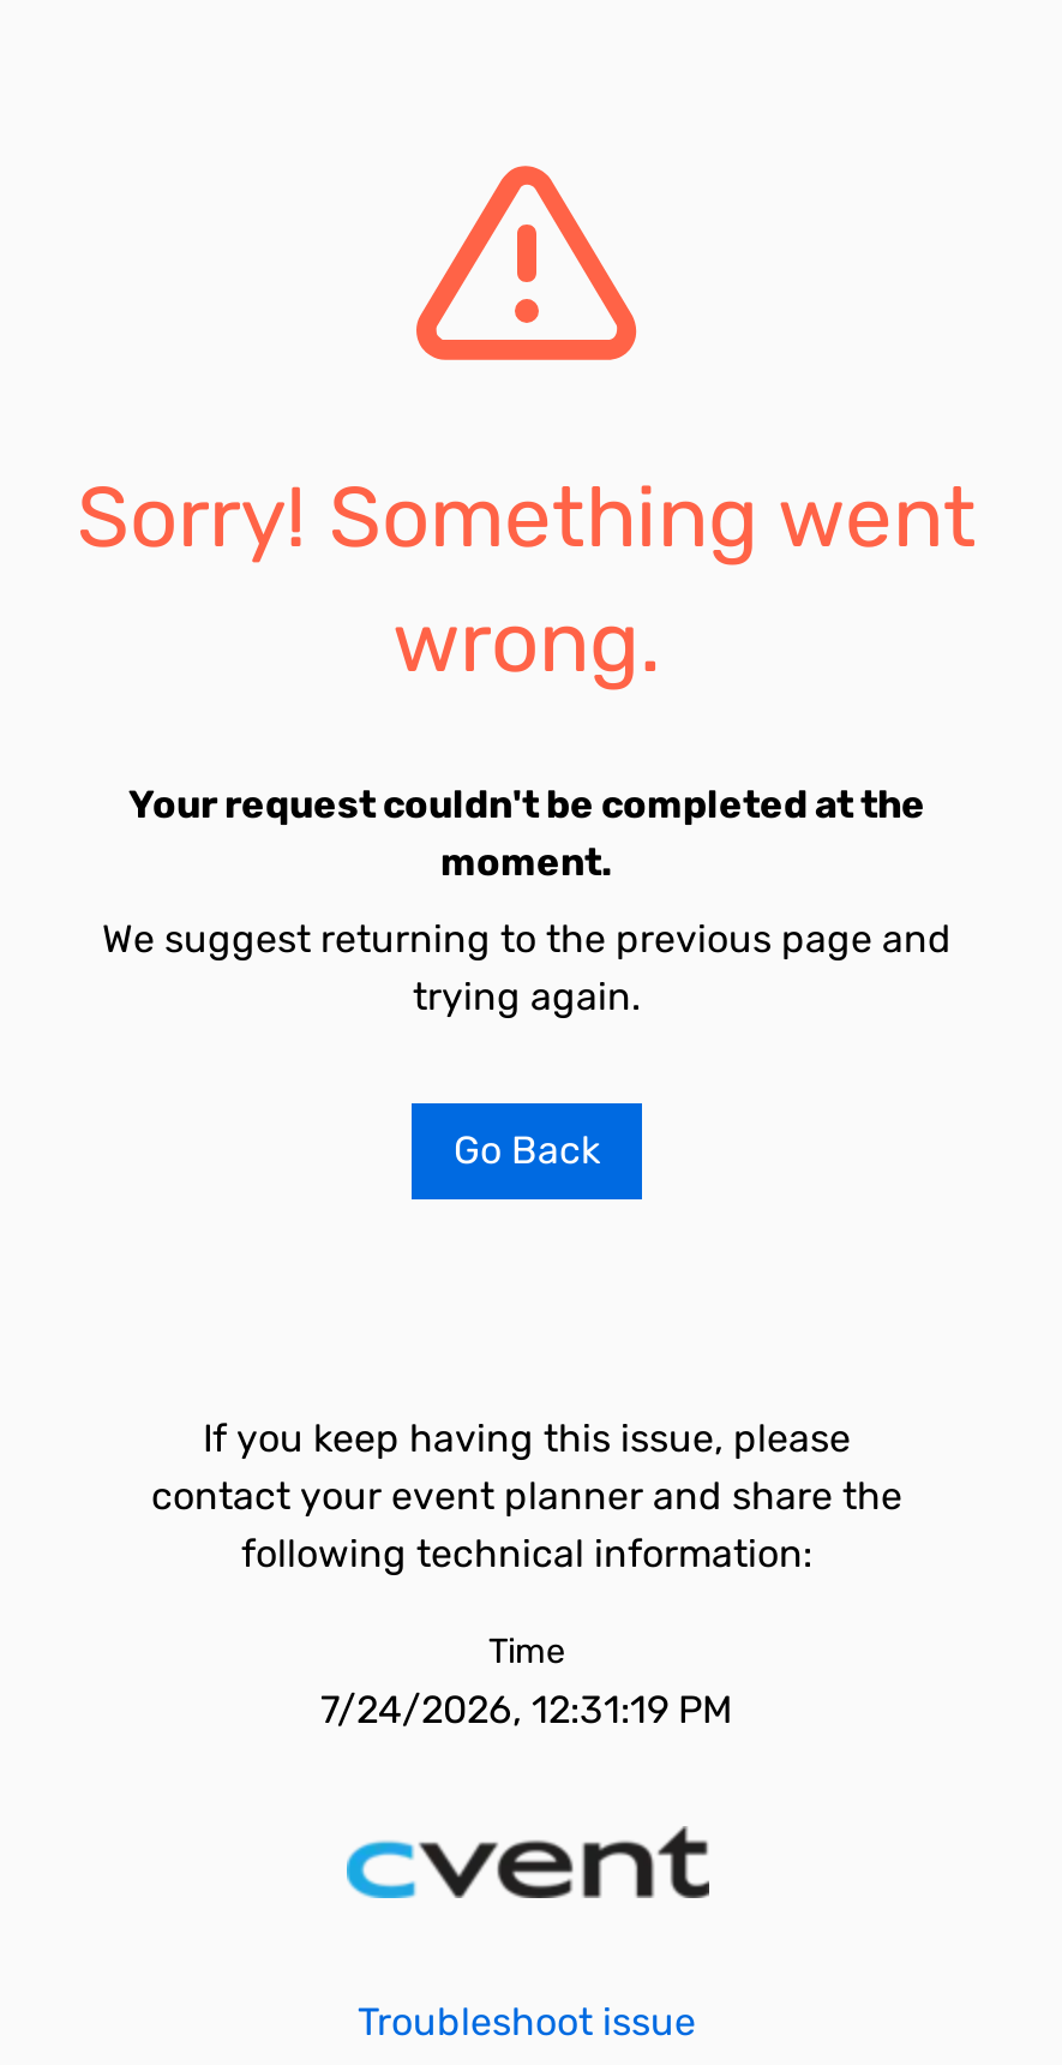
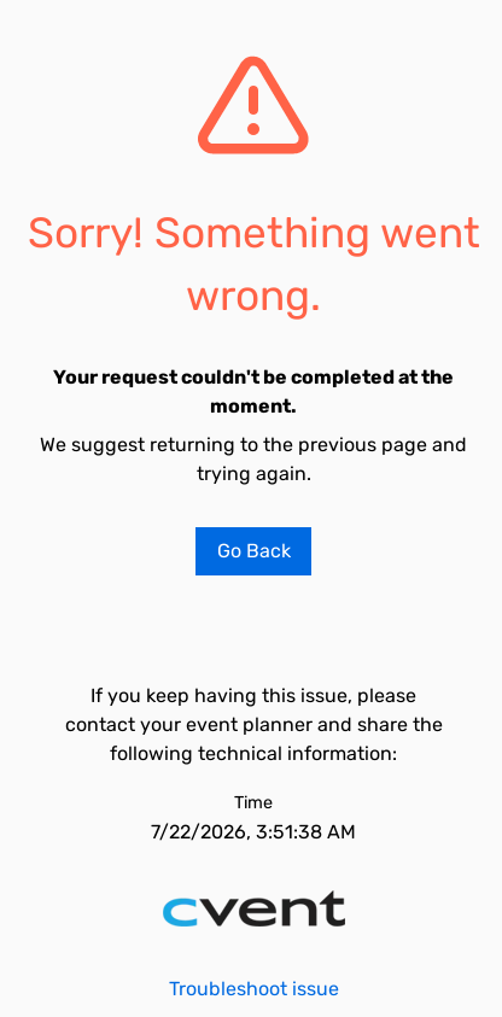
[320,1687,733,1732] 7/24/2026, 12:31:19 PM -> [151,820,356,843] 7/22/2026, 3:51:38 AM

